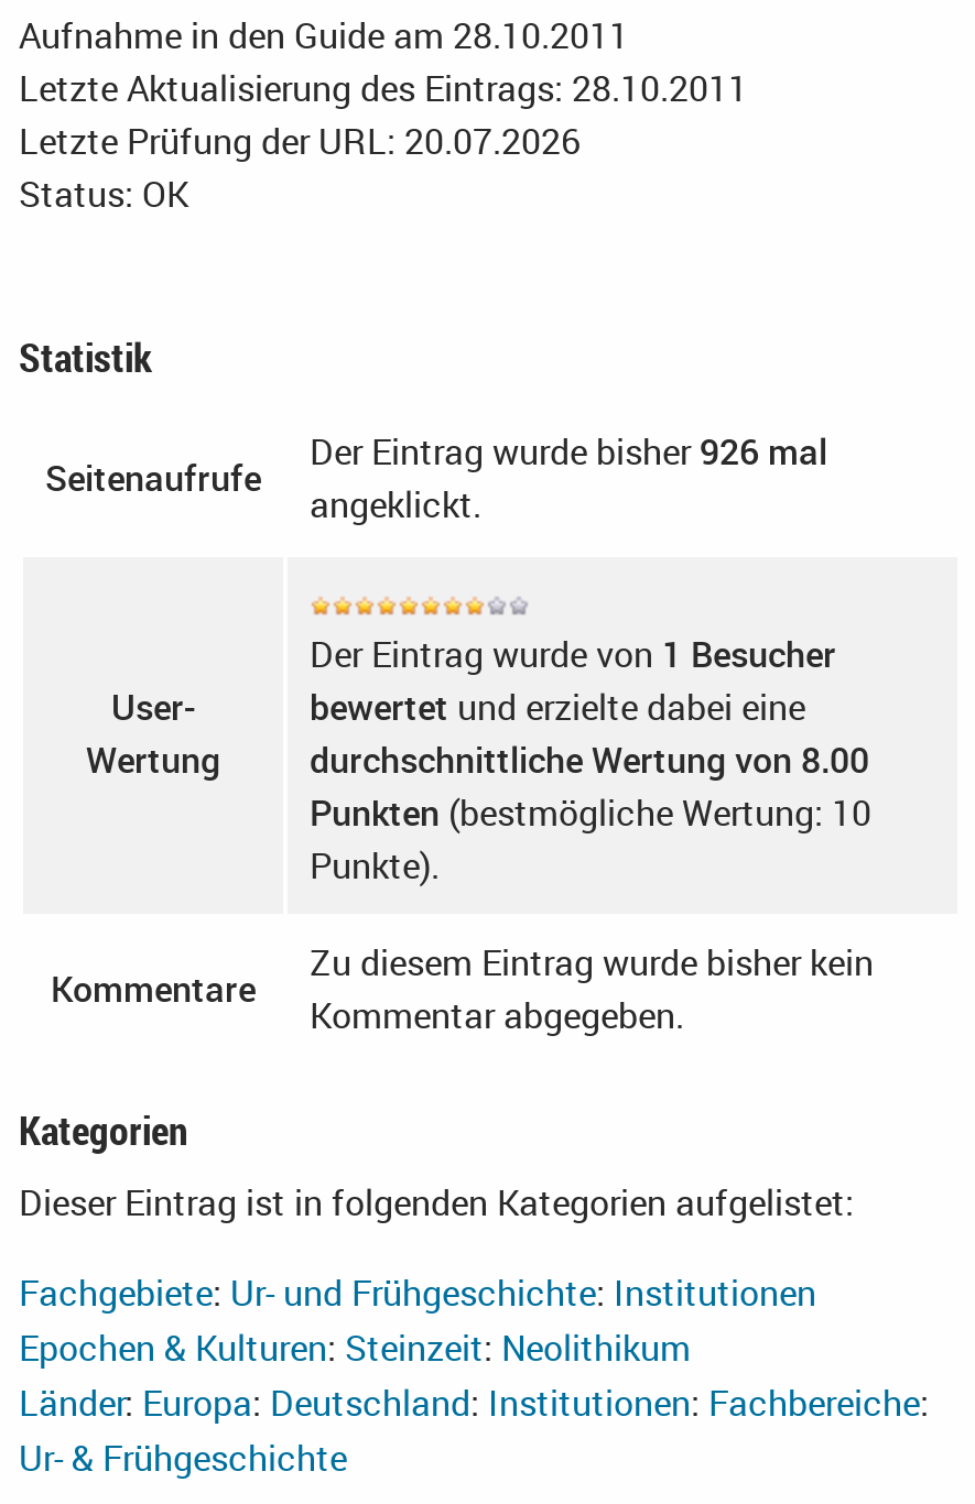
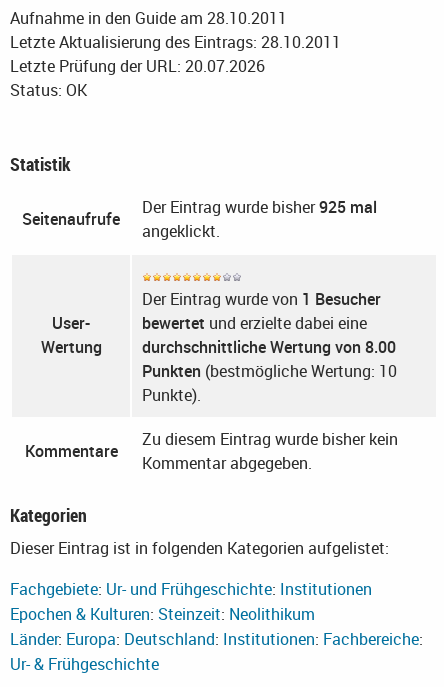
[310,427,827,475] Der Eintrag wurde bisher 926 mal -> [142,196,377,218] Der Eintrag wurde bisher 925 mal

